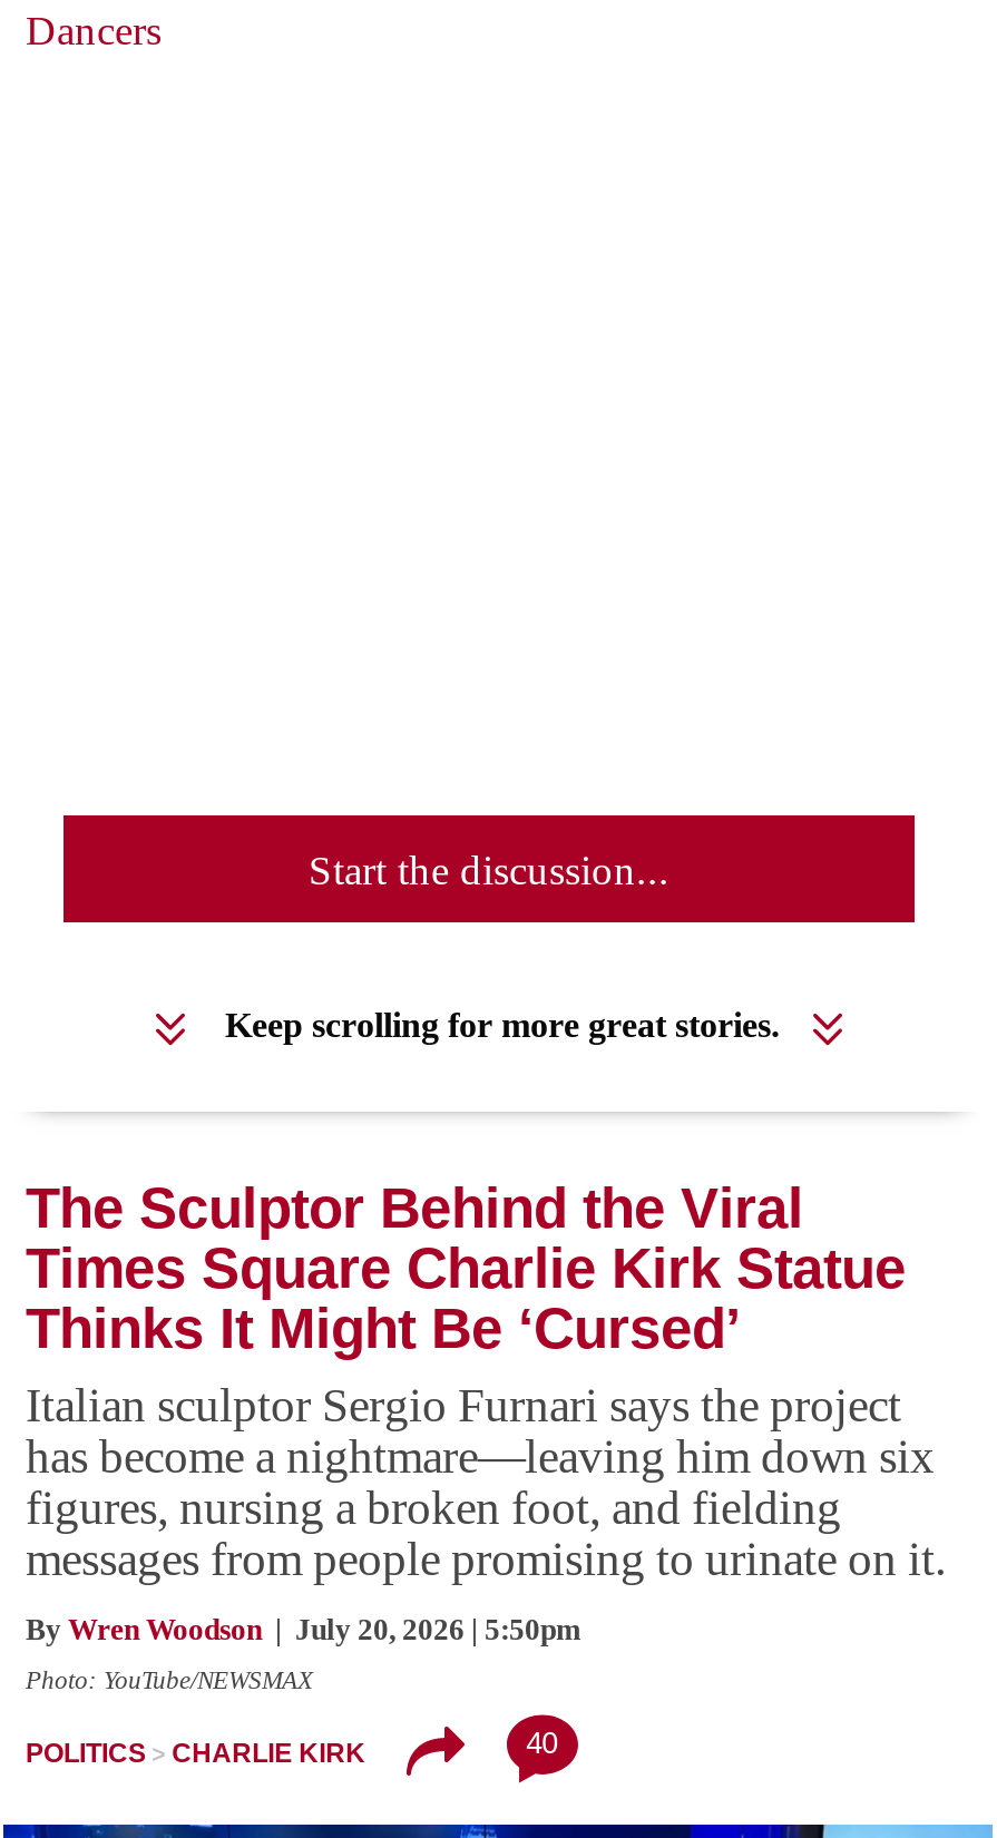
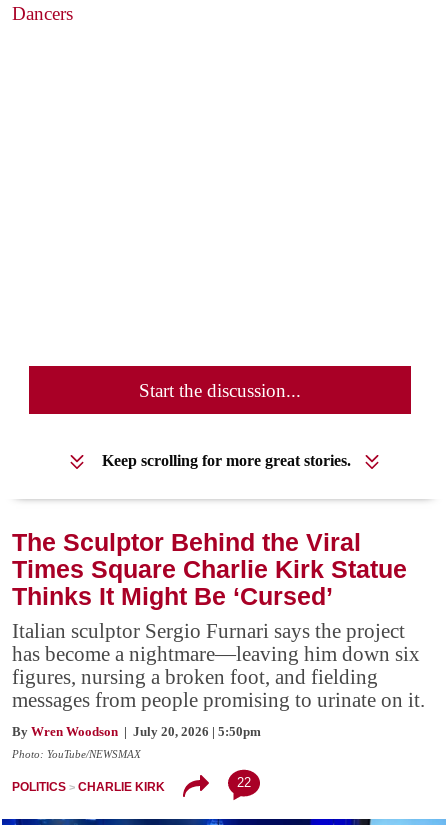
[526,1726,557,1759] 40 -> [237,775,251,790] 22

